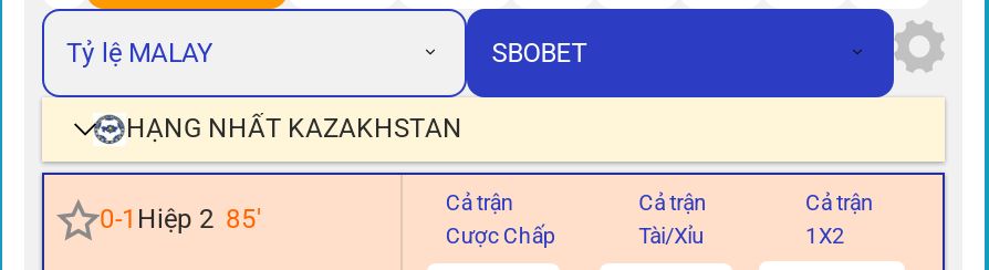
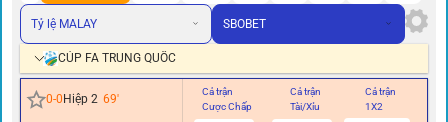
[126,112,462,143] HẠNG NHẤT KAZAKHSTAN -> [58,51,176,65] CÚP FA TRUNG QUỐC
[100,203,257,234] 0-1 Hiệp 2 85 -> [46,92,117,106] 0-0 Hiệp 2 69

